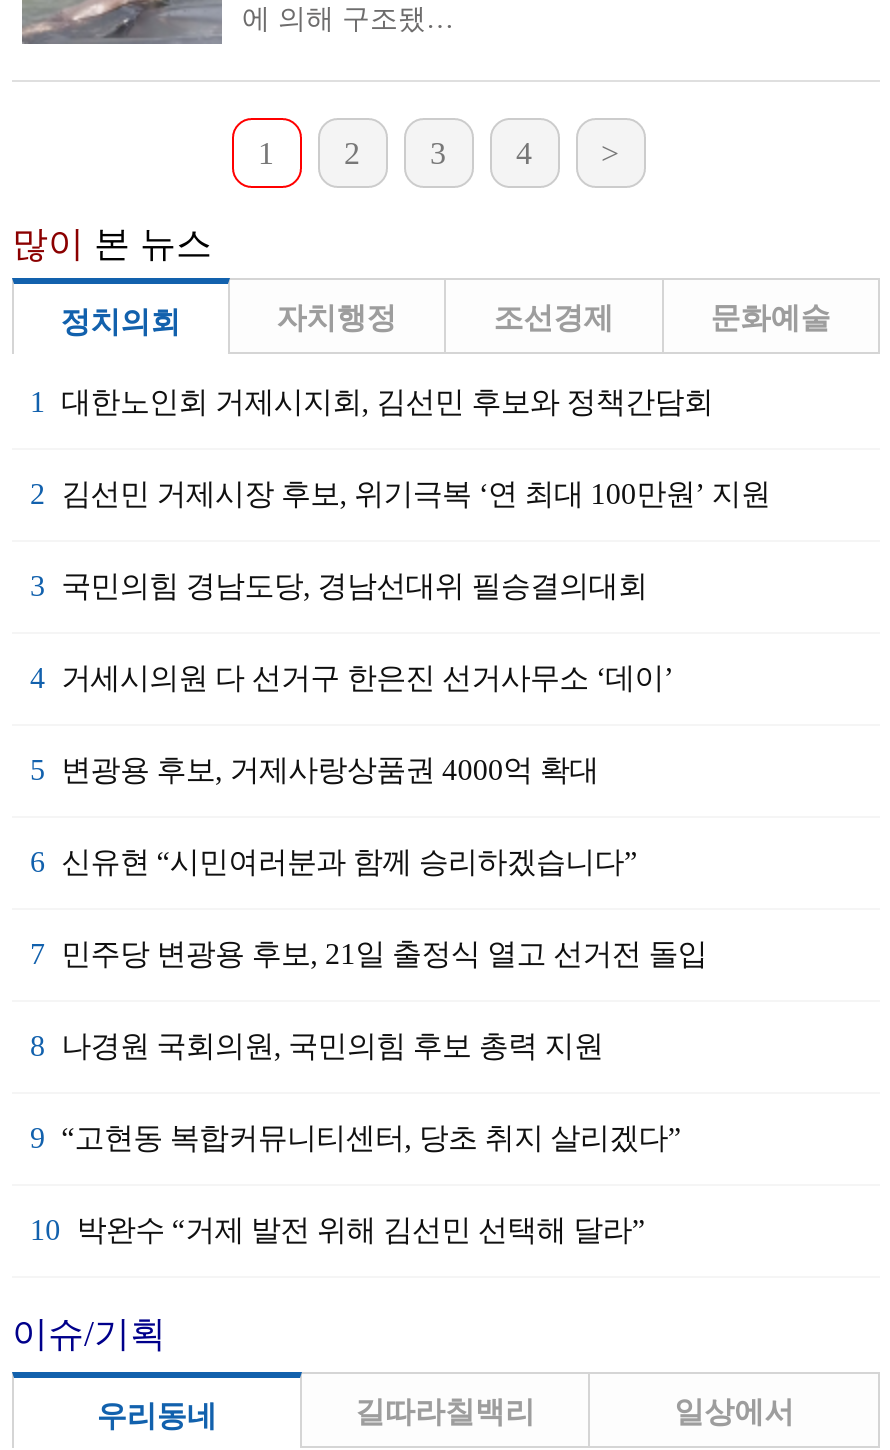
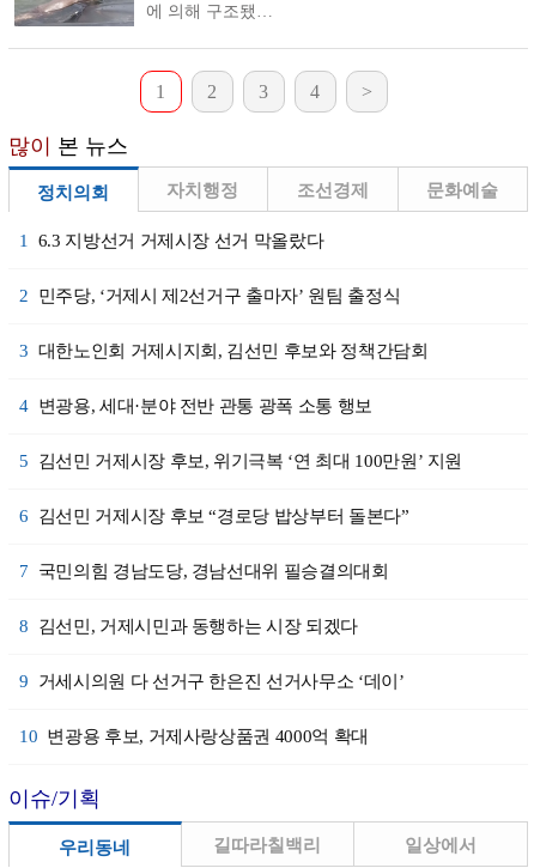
[30,386,713,418] 1 대한노인회 거제시지회, 김선민 후보와 정책간담회 -> [19,231,324,250] 1 6.3 지방선거 거제시장 선거 막올랐다
[30,478,770,510] 2 김선민 거제시장 후보, 위기극복 ‘연 최대 100만원’ 지원 -> [19,286,400,305] 2 민주당, ‘거제시 제2선거구 출마자’ 원팀 출정식
[30,570,647,602] 3 국민의힘 경남도당, 경남선대위 필승결의대회 -> [19,341,428,360] 3 대한노인회 거제시지회, 김선민 후보와 정책간담회
[30,662,673,694] 4 거세시의원 다 선거구 한은진 선거사무소 ‘데이’ -> [19,396,372,415] 4 변광용, 세대·분야 전반 관통 광폭 소통 행보
[30,754,599,786] 5 변광용 후보, 거제사랑상품권 4000억 확대 -> [19,451,462,471] 5 김선민 거제시장 후보, 위기극복 ‘연 최대 100만원’ 지원
[30,846,637,878] 6 신유현 “시민여러분과 함께 승리하겠습니다” -> [19,506,409,526] 6 김선민 거제시장 후보 “경로당 밥상부터 돌본다”
[30,938,707,970] 7 민주당 변광용 후보, 21일 출정식 열고 선거전 돌입 -> [19,562,389,581] 7 국민의힘 경남도당, 경남선대위 필승결의대회
[30,1030,603,1062] 8 나경원 국회의원, 국민의힘 후보 총력 지원 -> [19,617,358,636] 8 김선민, 거제시민과 동행하는 시장 되겠다
[30,1122,681,1154] 9 “고현동 복합커뮤니티센터, 당초 취지 살리겠다” -> [19,672,404,691] 9 거세시의원 다 선거구 한은진 선거사무소 ‘데이’
[30,1214,645,1246] 10 박완수 “거제 발전 위해 김선민 선택해 달라” -> [19,727,369,746] 10 변광용 후보, 거제사랑상품권 4000억 확대

